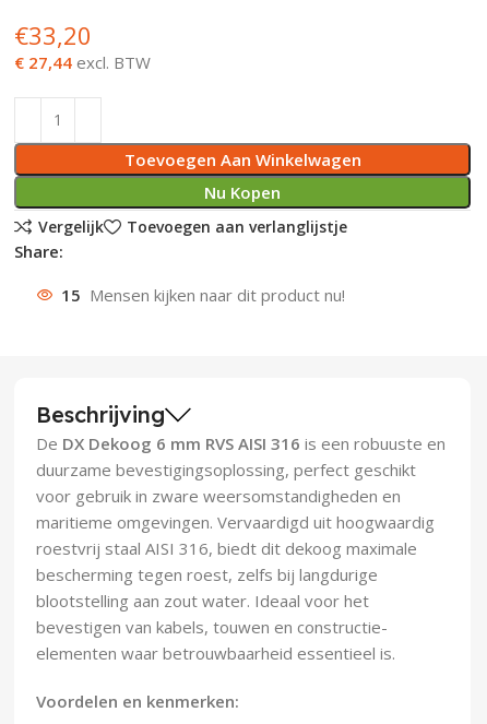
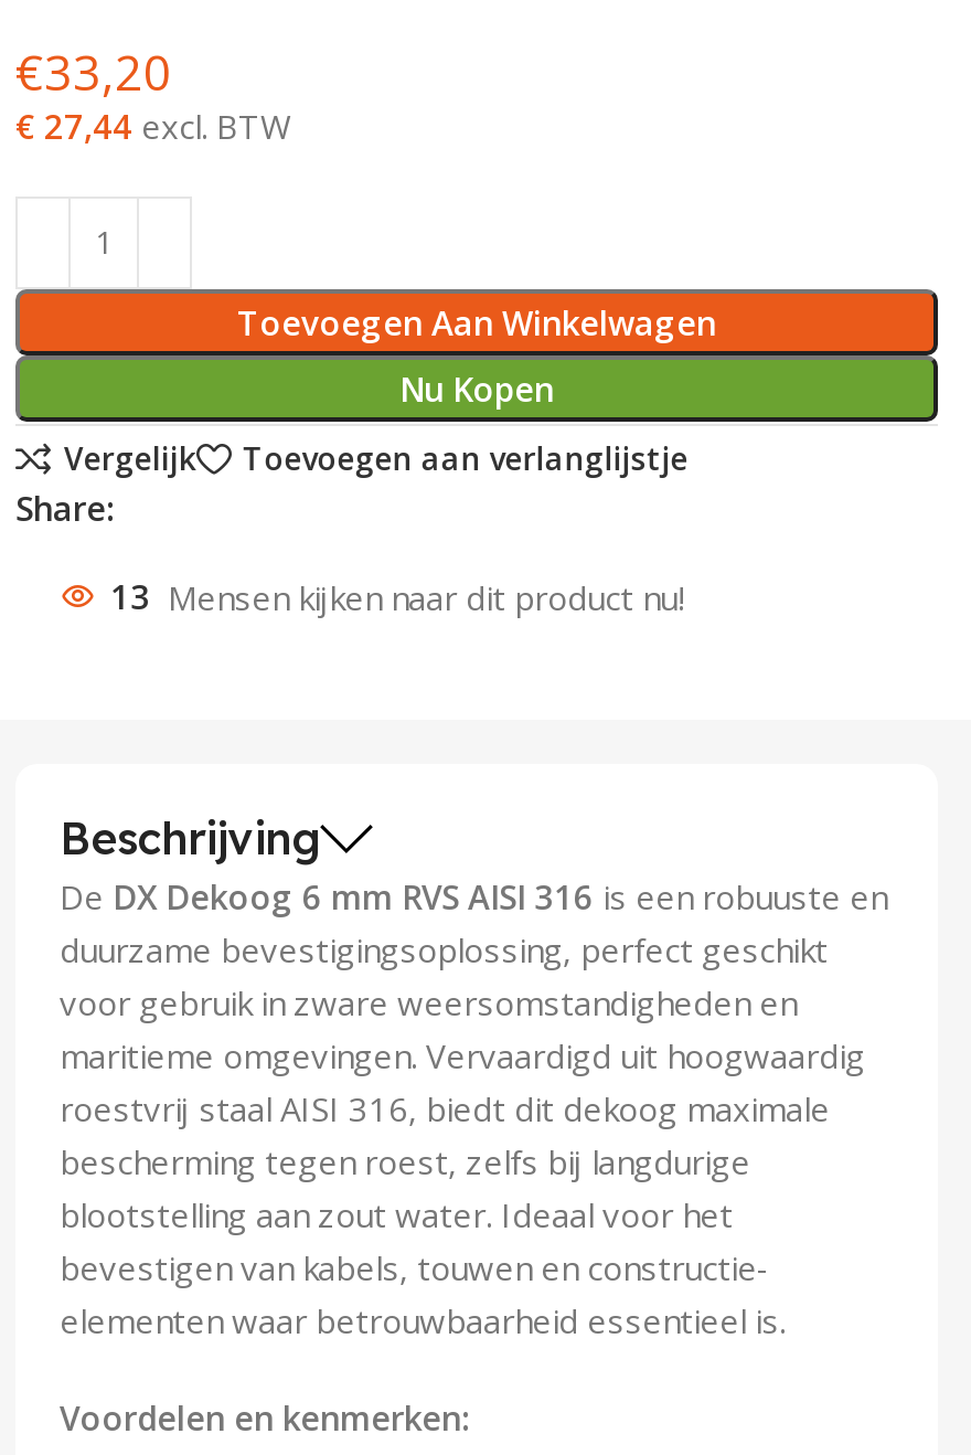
[61,284,345,306] 15 Mensen kijken naar dit product nu! -> [110,575,684,619] 13 Mensen kijken naar dit product nu!

